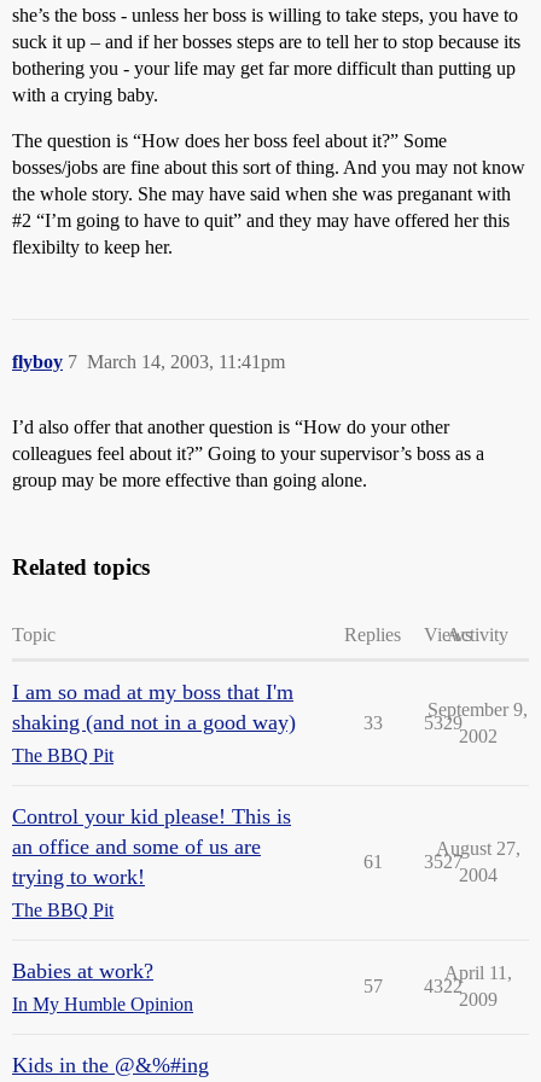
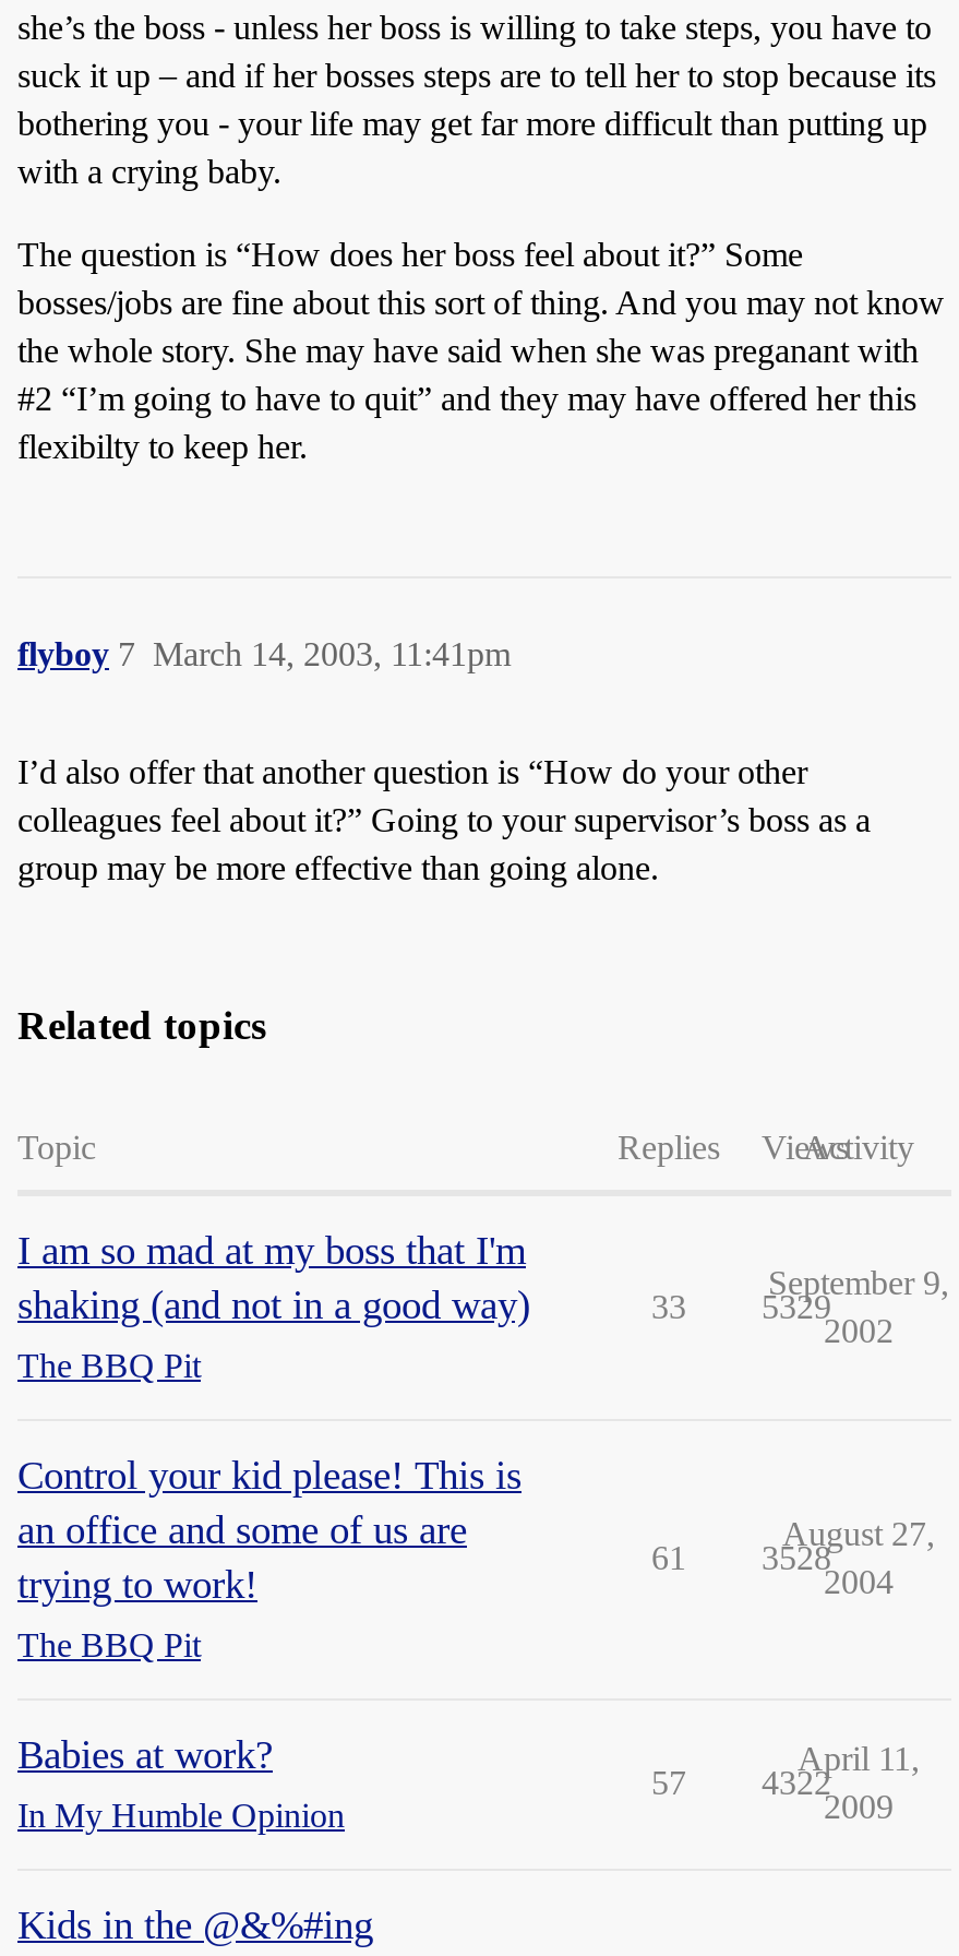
[424,851,463,872] 3527 -> [762,1539,831,1576] 3528

